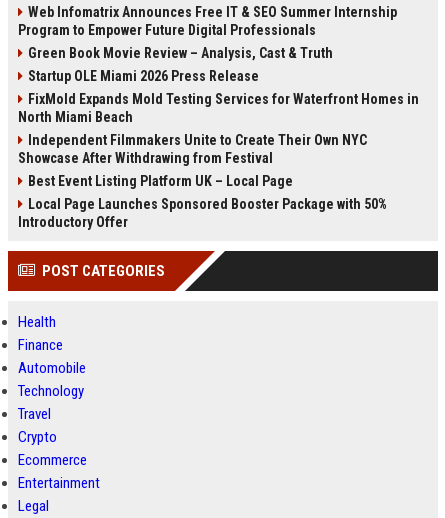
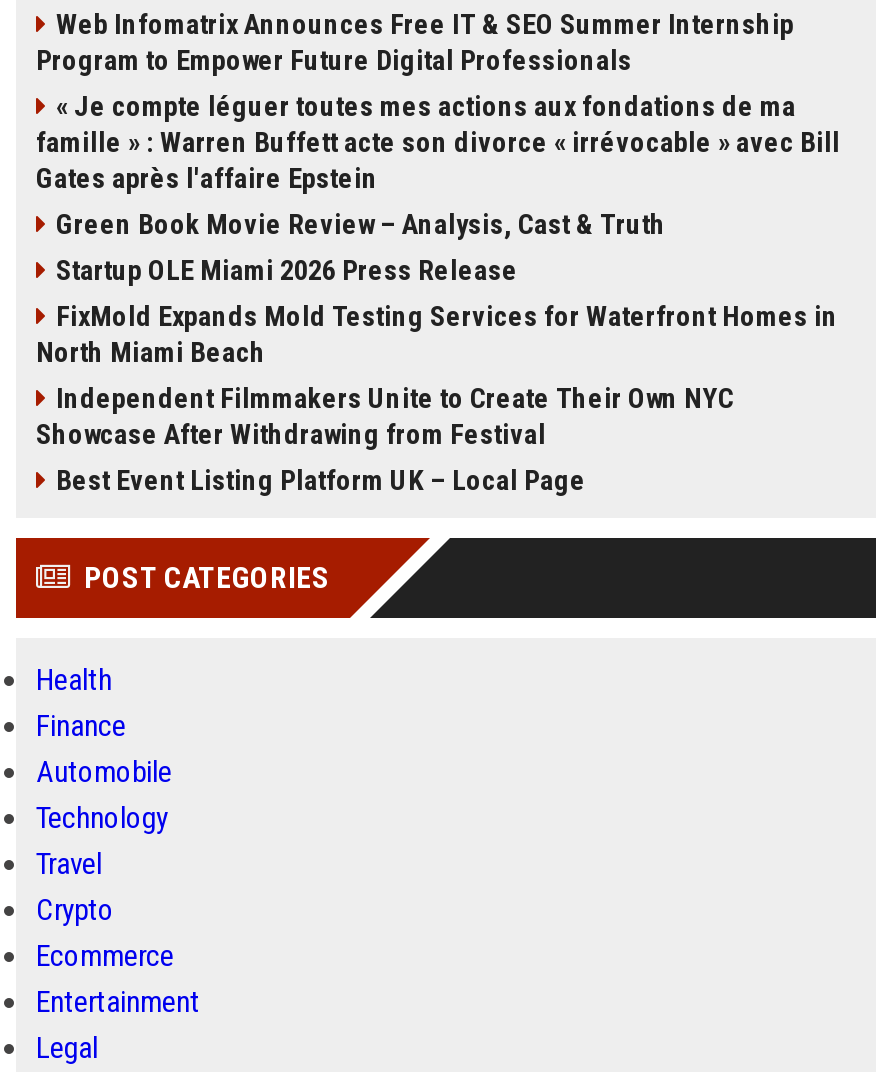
none -> [36,90,840,194] « Je compte léguer toutes mes actions aux fondations de ma | famille » : Warren Buffett acte son divorce « irrévocable » avec Bill | Gates après l'affaire Epstein
moved [18,45,419,189] -> [36,208,838,496]: Green Book Movie Review – Analysis, Cast & Truth | Startup OLE Miami 2026 Press Release | FixMold Expands Mold Testing Services for Waterfront Homes in | North Miami Beach | Independent Filmmakers Unite to Create Their Own NYC | Showcase After Withdrawing from Festival | Best Event Listing Platform UK – Local Page
[18,196,387,230] Local Page Launches Sponsored Booster Package with 50% | Introductory Offer -> none

